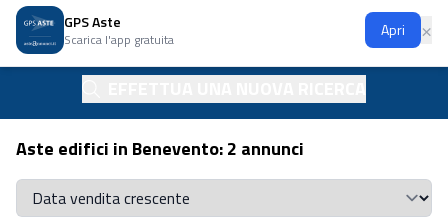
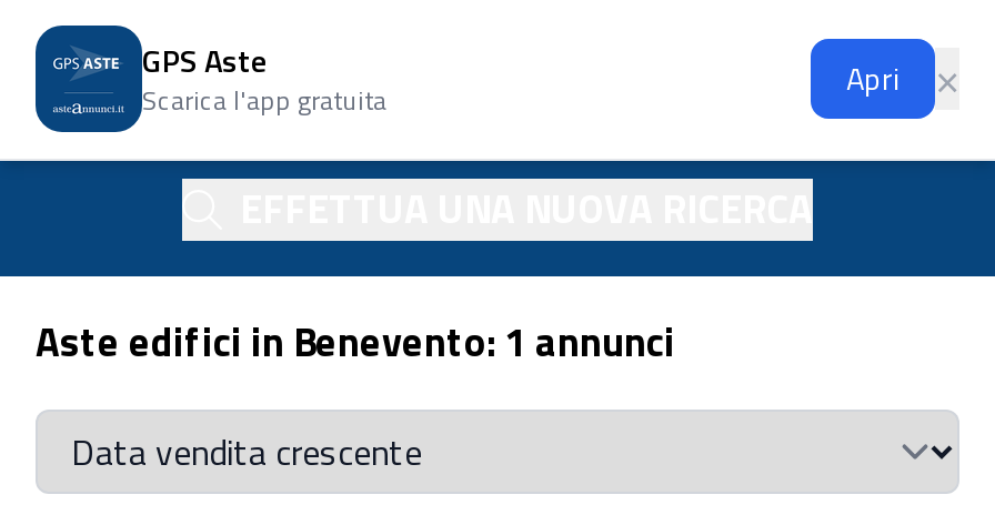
[16,135,304,162] Aste edifici in Benevento: 2 annunci -> [36,312,675,372] Aste edifici in Benevento: 1 annunci

